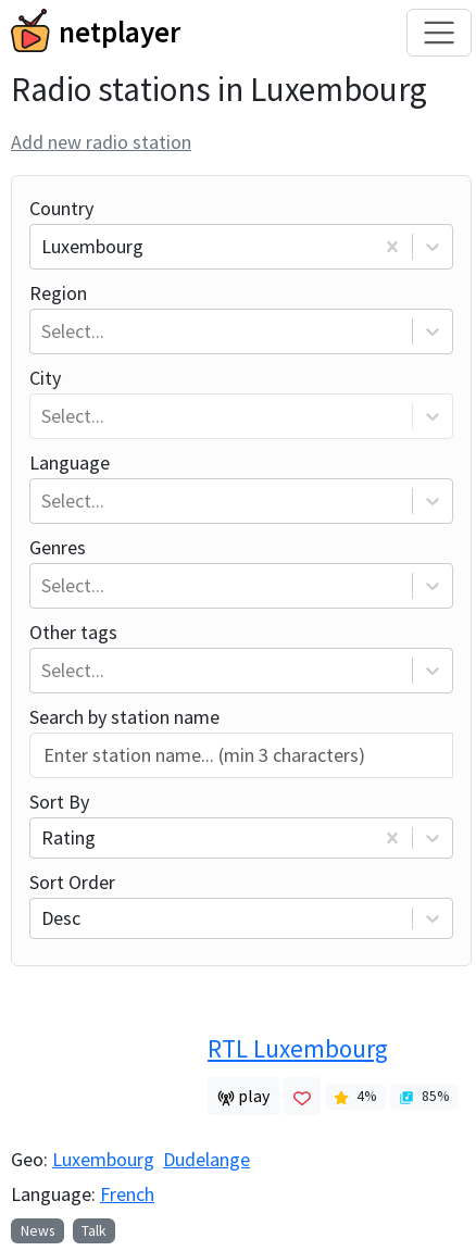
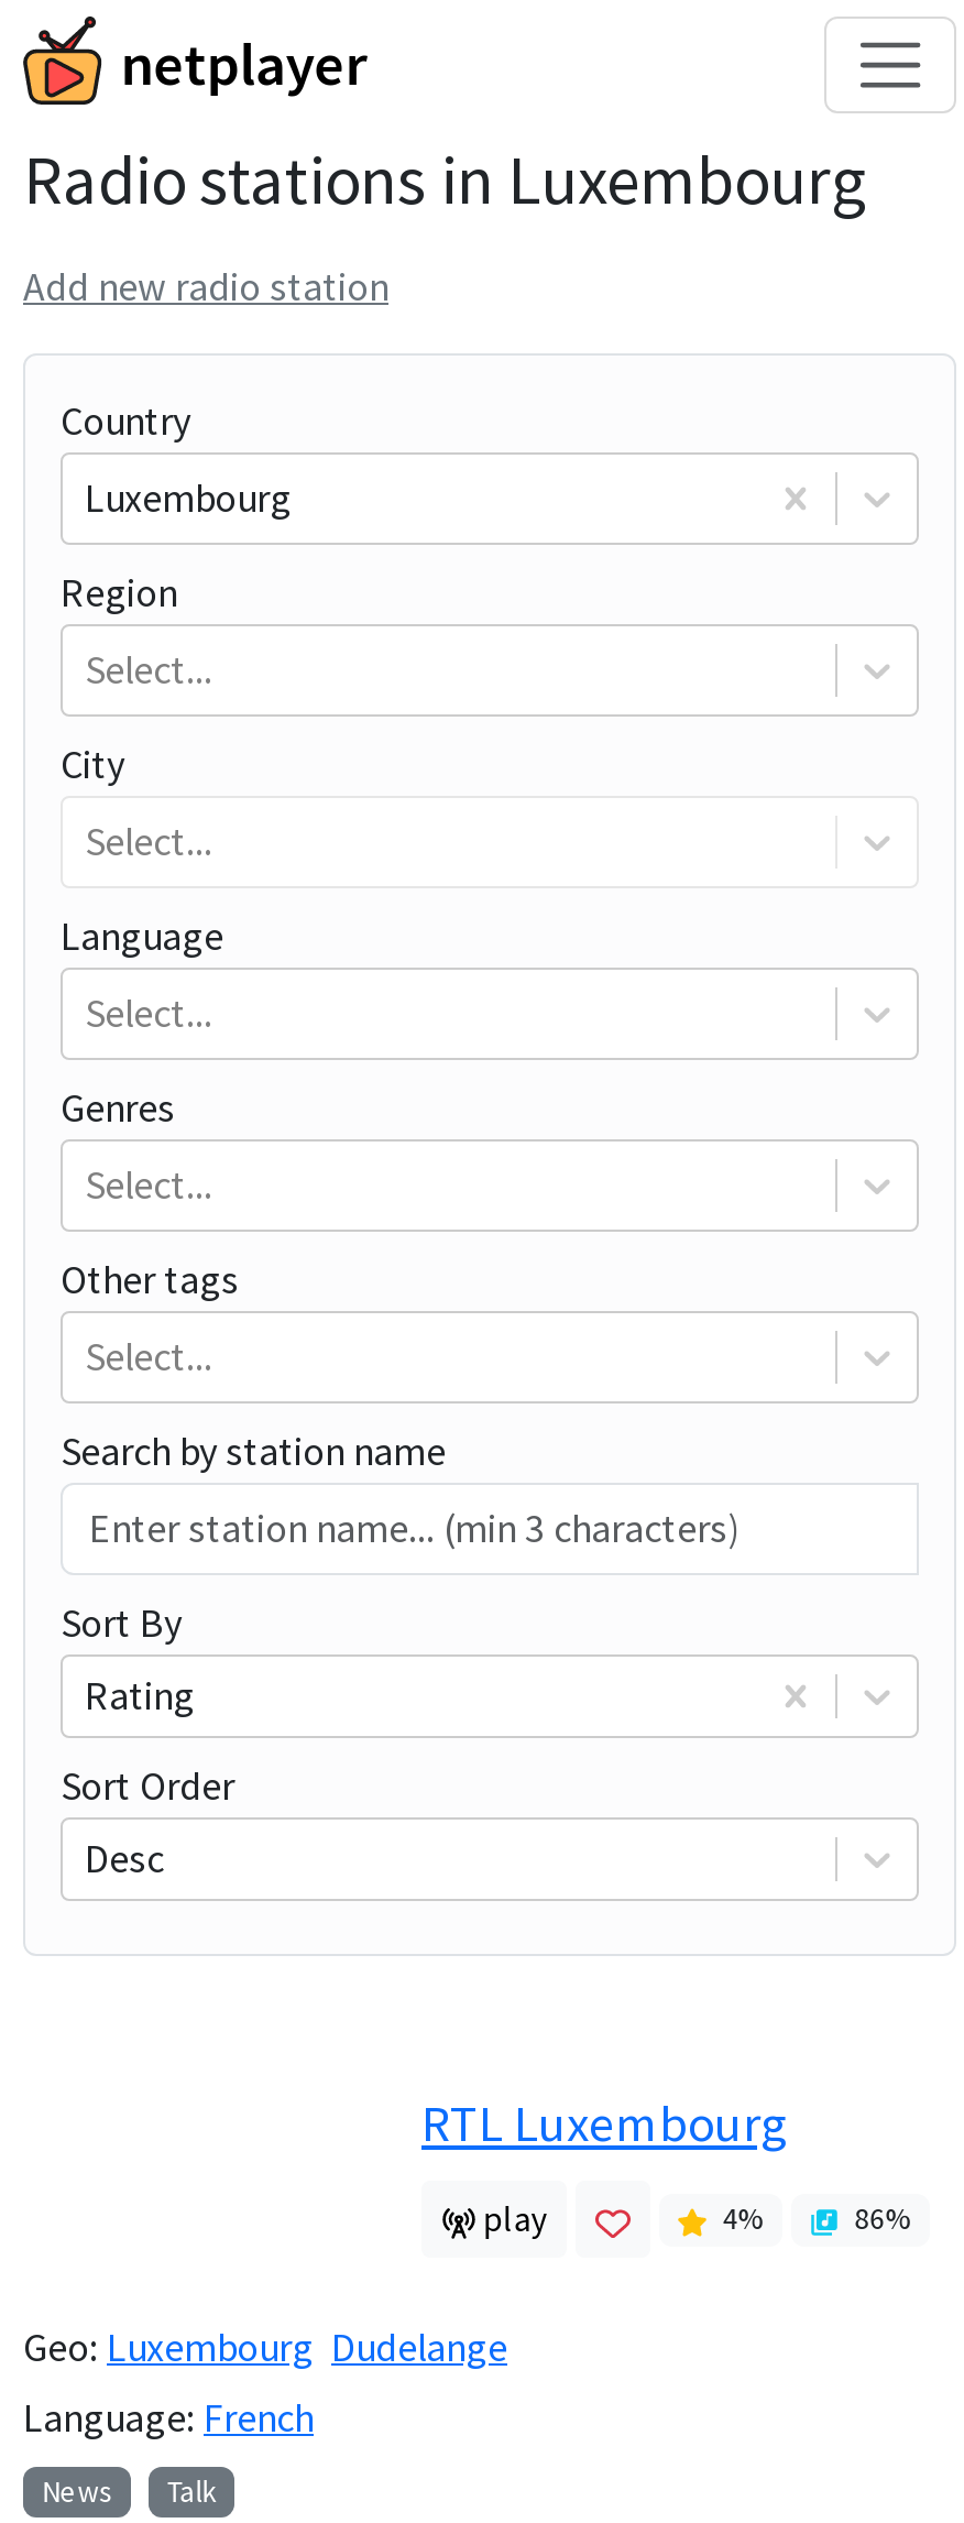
[421,1087,449,1106] 85% -> [855,2201,910,2238] 86%

